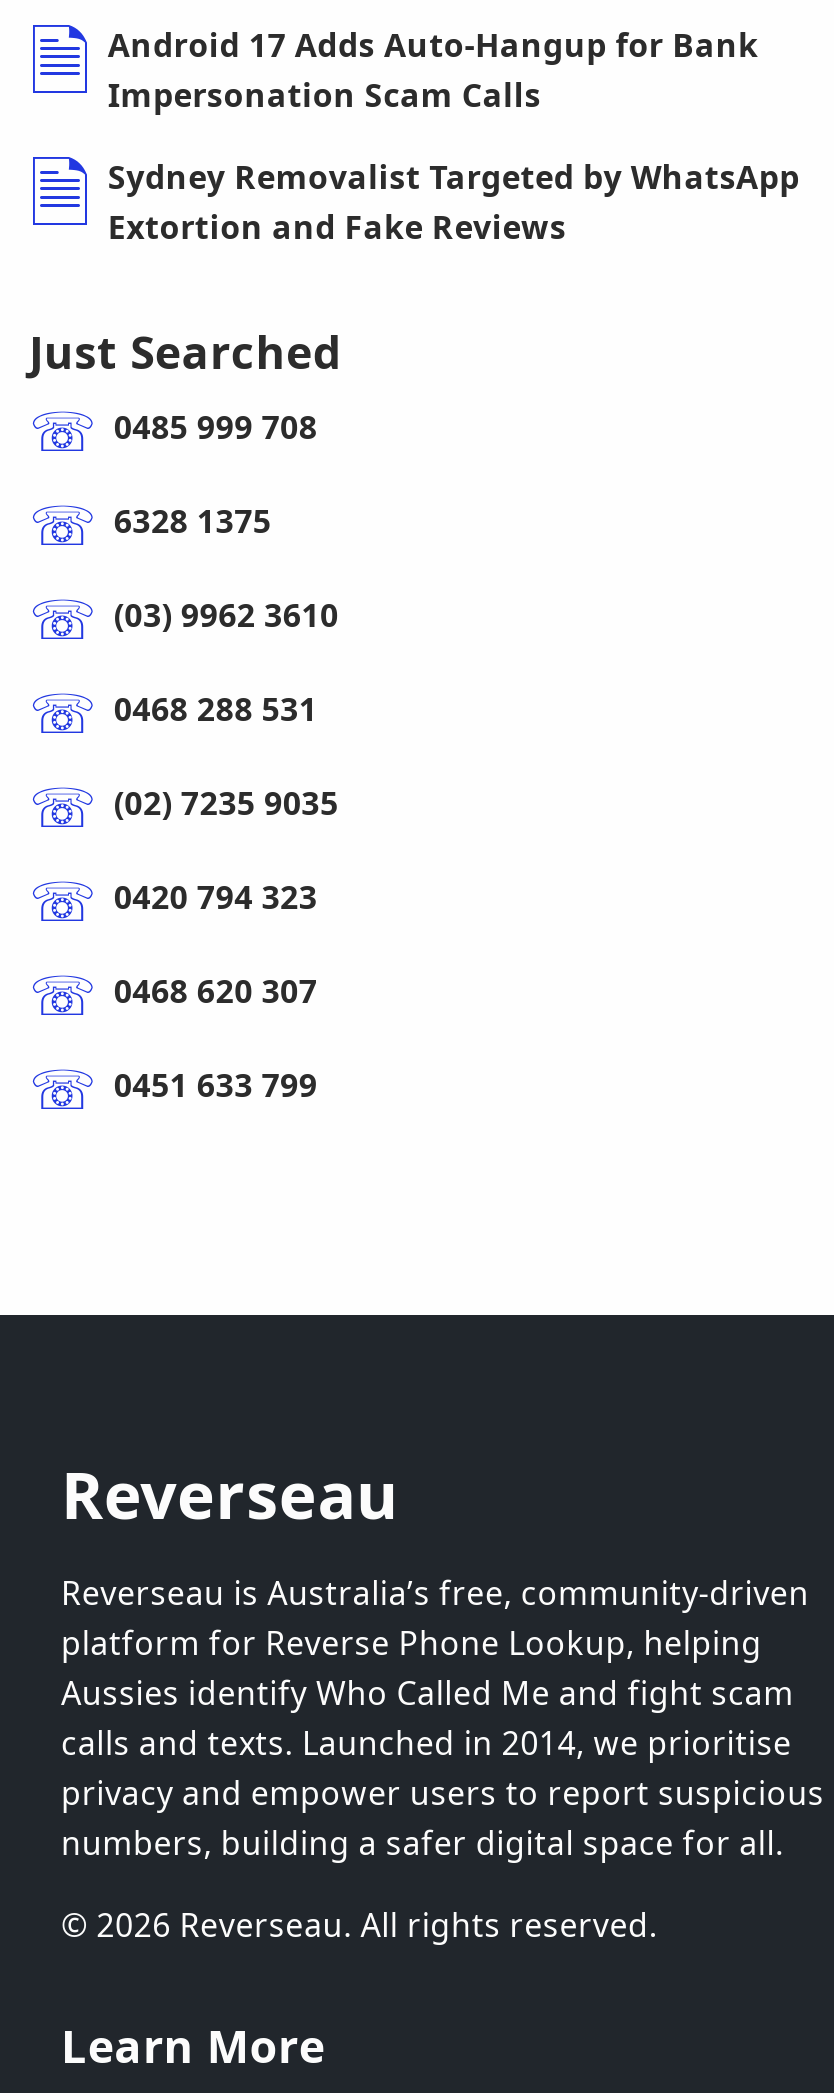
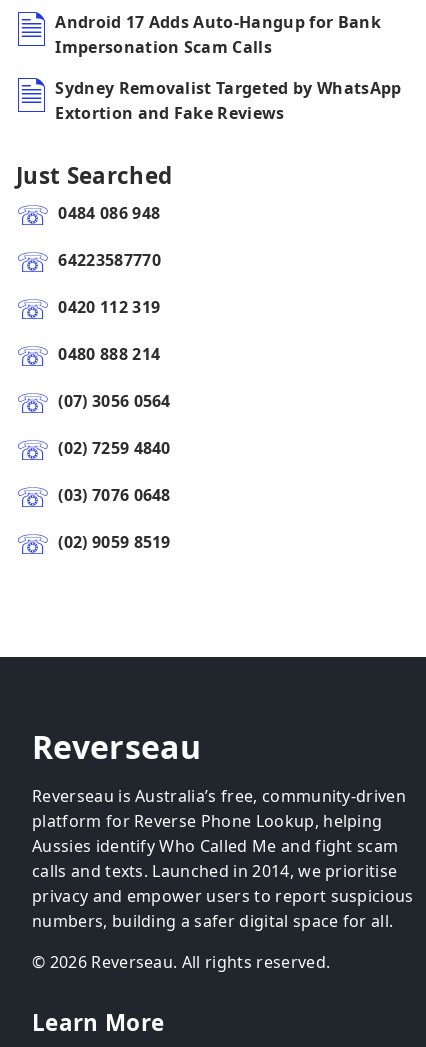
[114,404,317,448] 0485 999 708 -> [58,202,160,224] 0484 086 948
[114,498,271,542] 6328 1375 -> [58,249,161,271] 64223587770
[114,592,339,636] (03) 9962 3610 -> [58,296,160,318] 0420 112 319
[114,686,317,730] 0468 288 531 -> [58,343,160,365] 0480 888 214
[114,780,339,824] (02) 7235 9035 -> [58,390,171,412] (07) 3056 0564
[114,874,317,918] 0420 794 323 -> [58,437,171,459] (02) 7259 4840
[114,968,317,1012] 0468 620 307 -> [58,484,171,506] (03) 7076 0648
[114,1062,317,1106] 0451 633 799 -> [58,531,171,553] (02) 9059 8519

